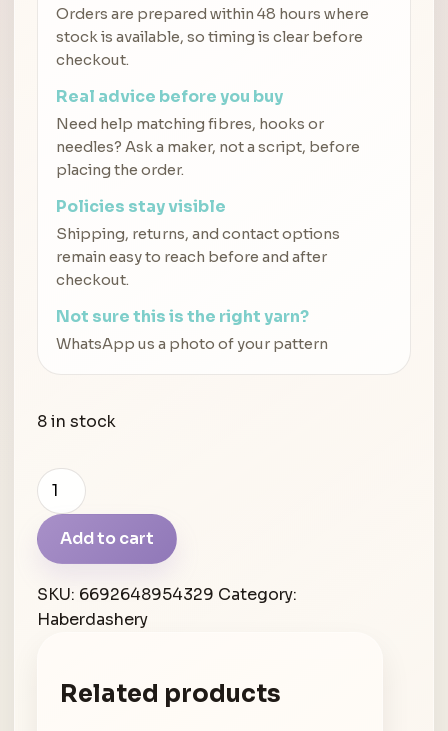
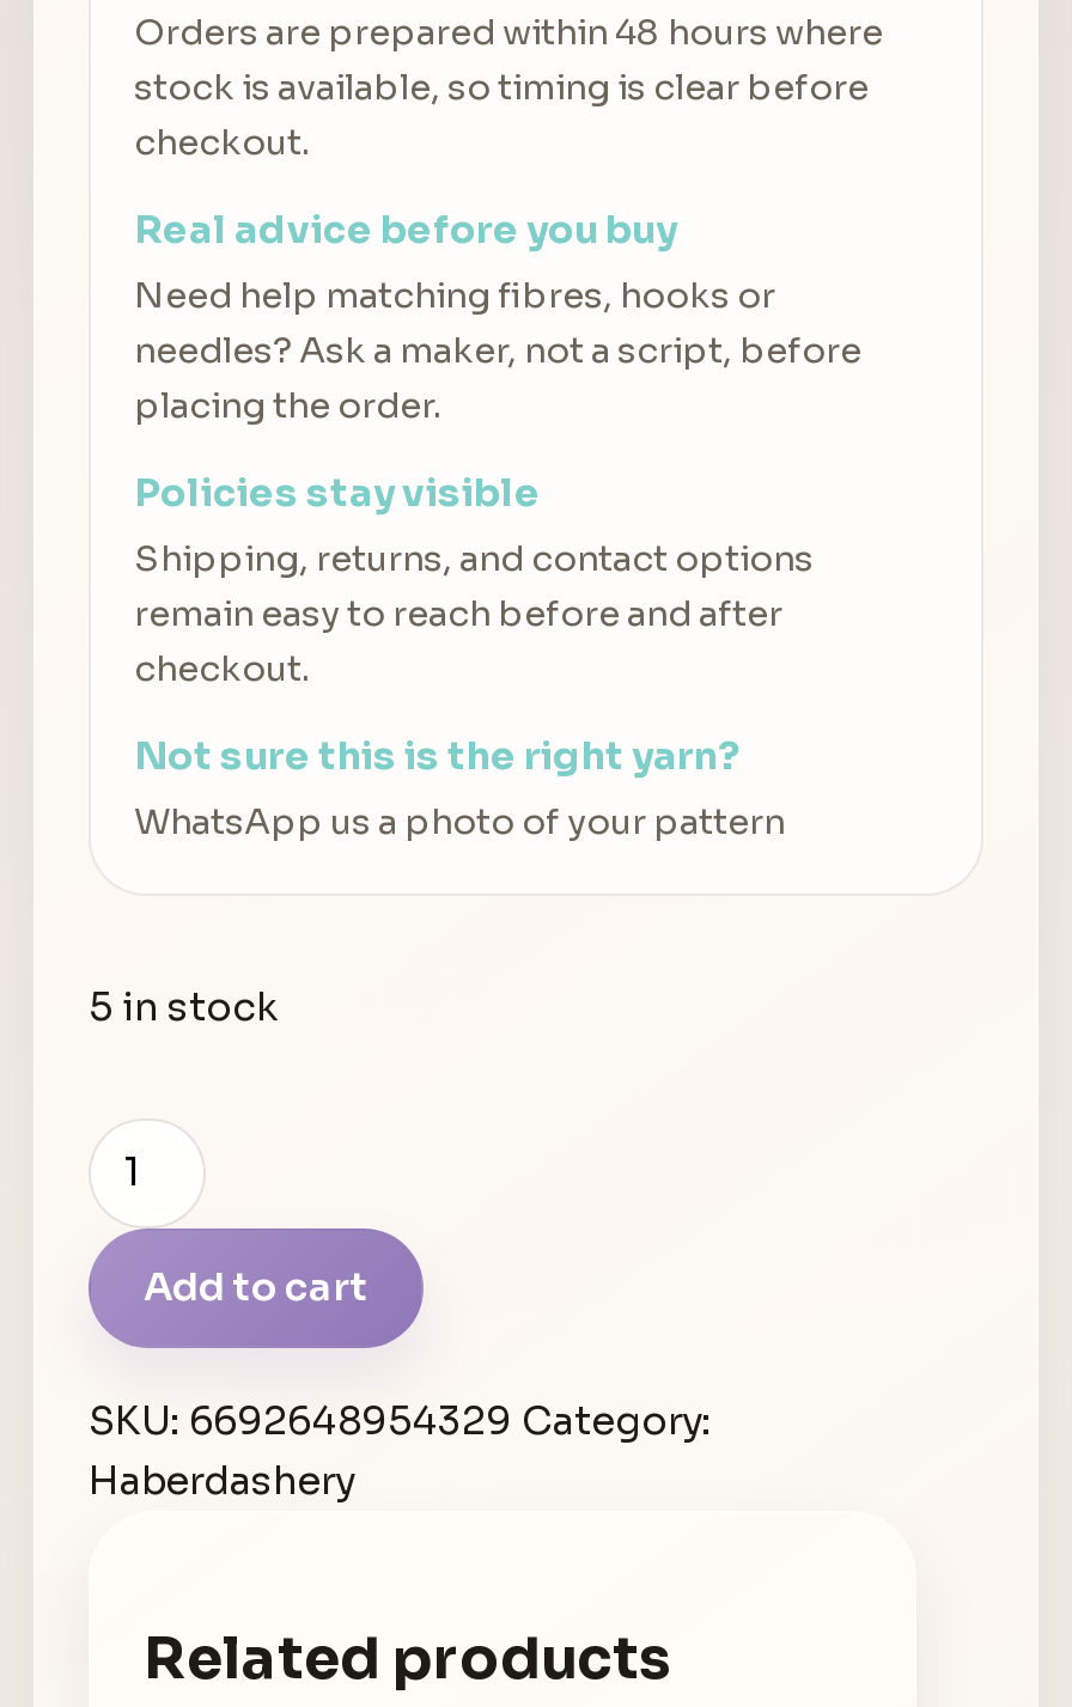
[37,411,116,432] 8 in stock -> [89,981,278,1031] 5 in stock

